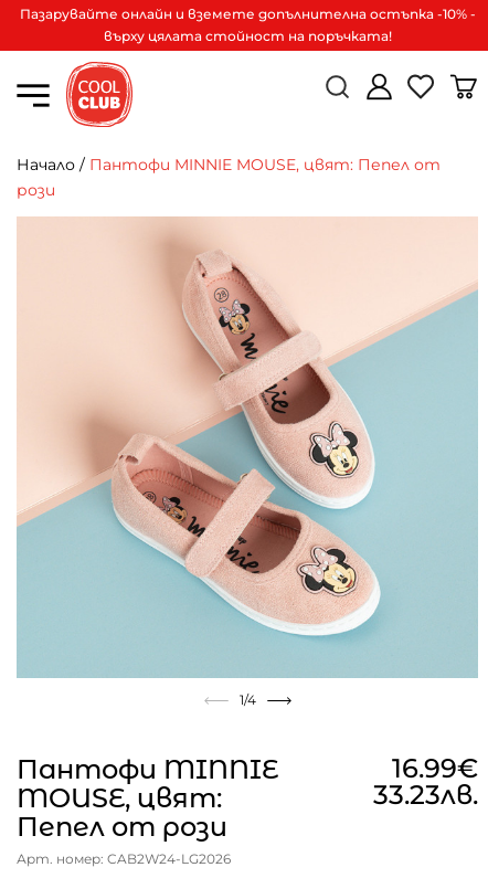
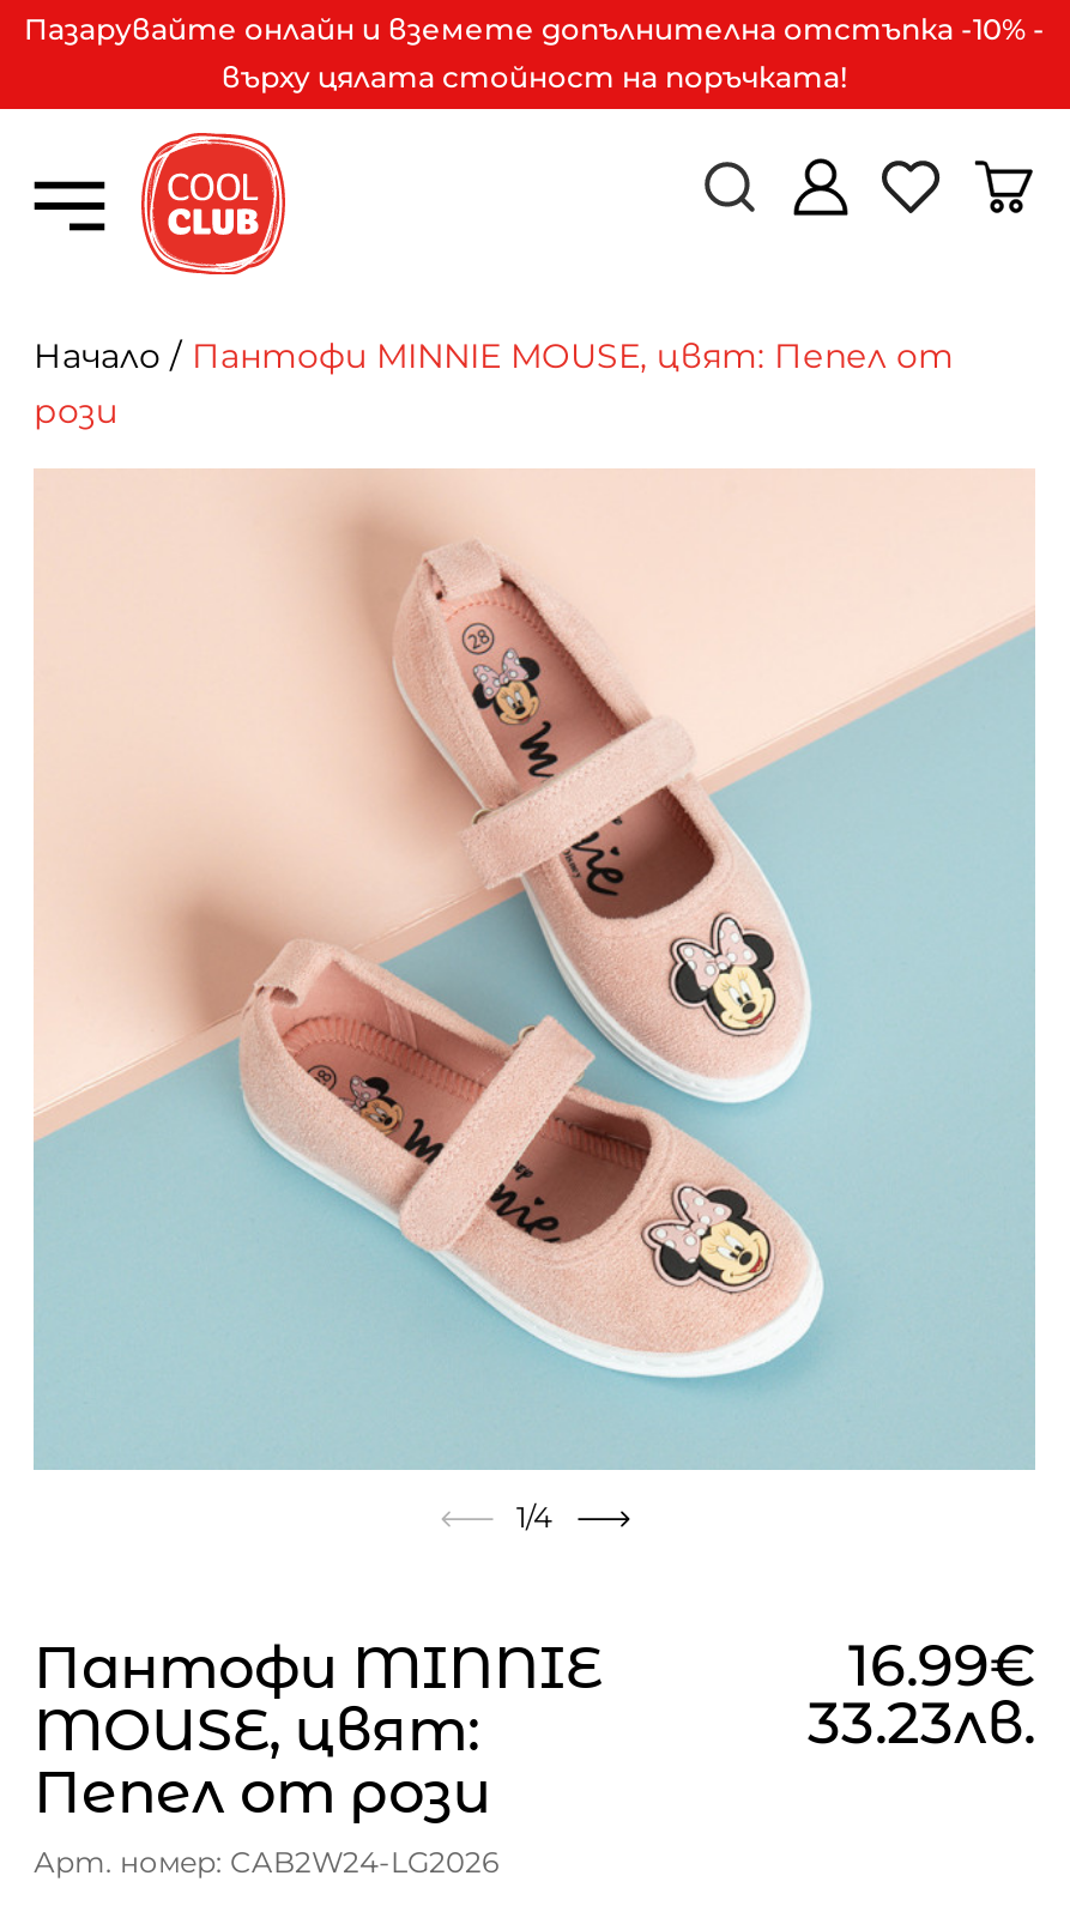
[19,6,475,22] Пазарувайте онлайн и вземете допълнителна остъпка -10% - -> [24,11,1045,47] Пазарувайте онлайн и вземете допълнителна отстъпка -10% -

